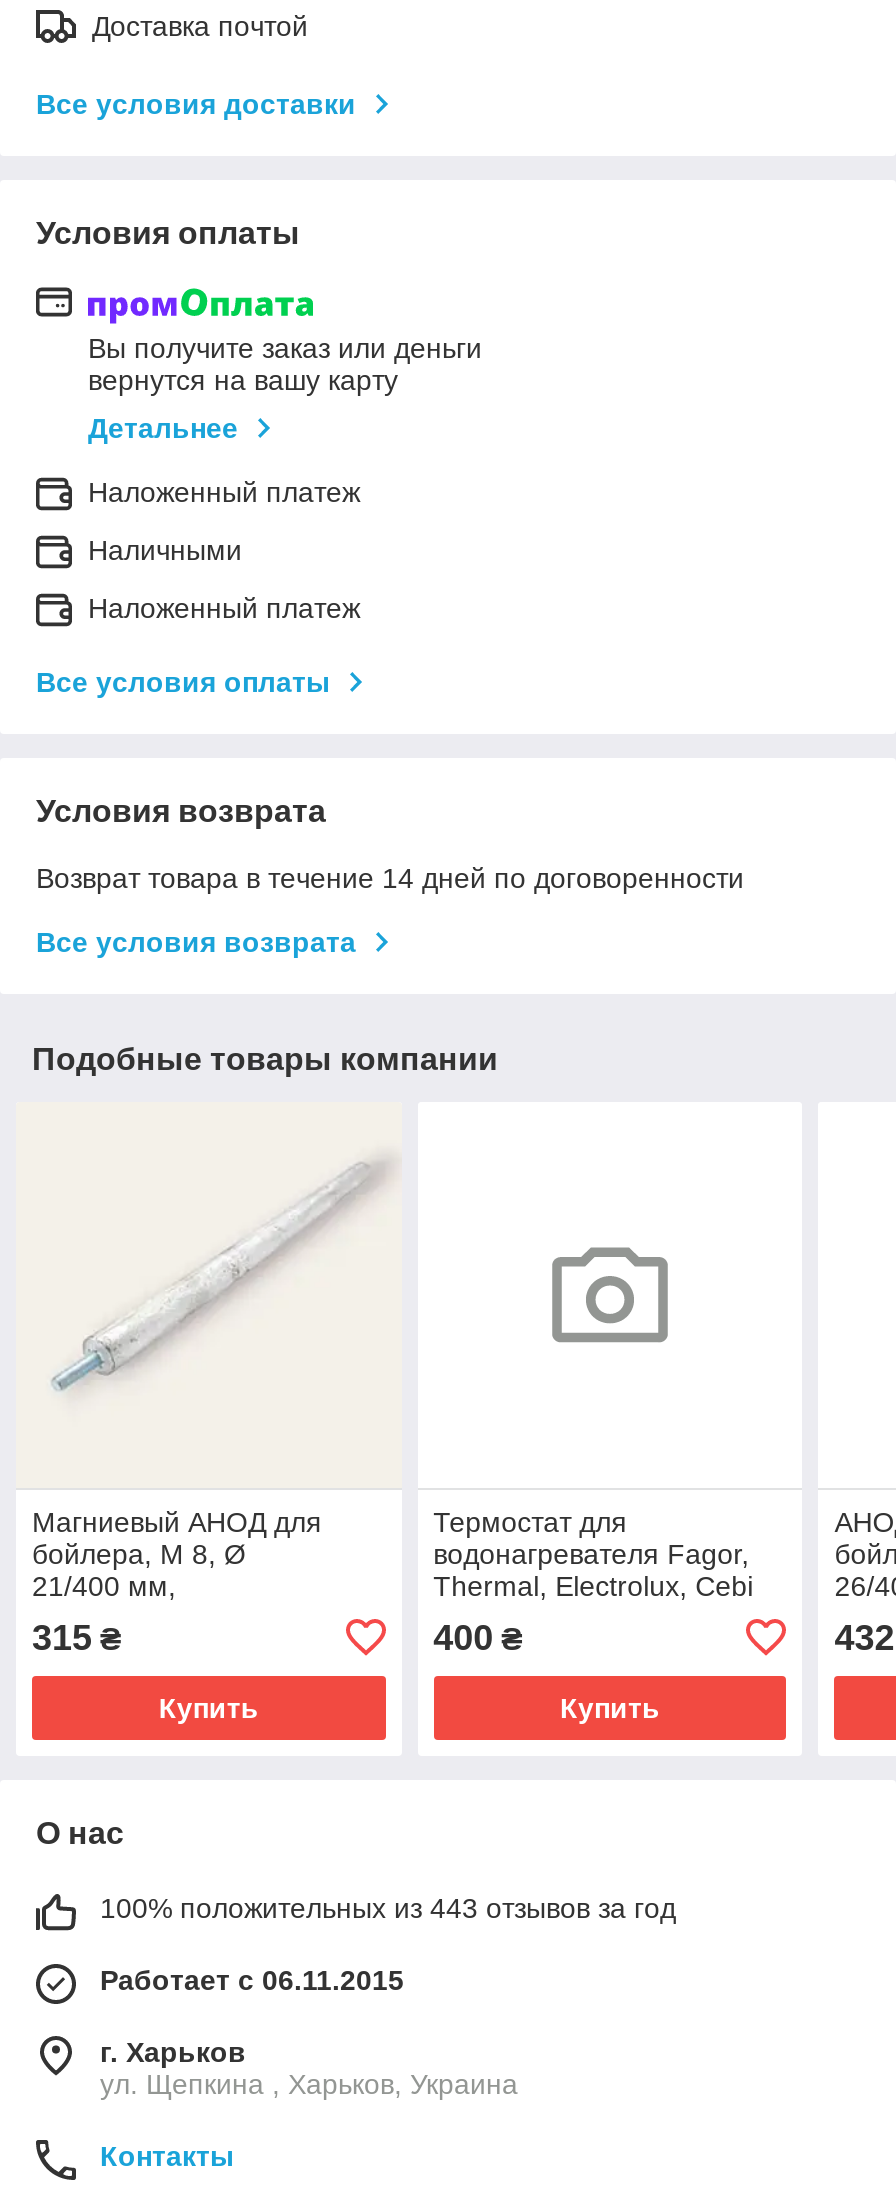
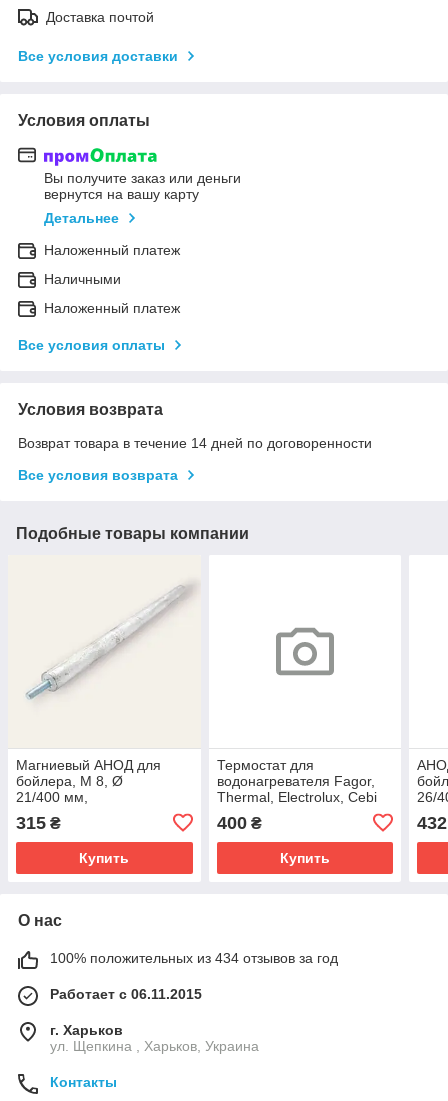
[100,1892,676,1924] 100% положительных из 443 отзывов за год -> [50,950,338,966] 100% положительных из 434 отзывов за год

